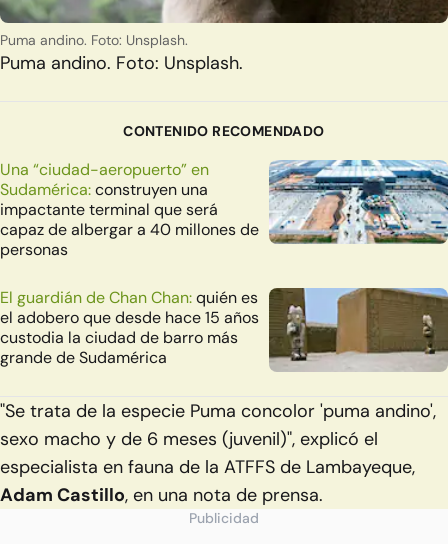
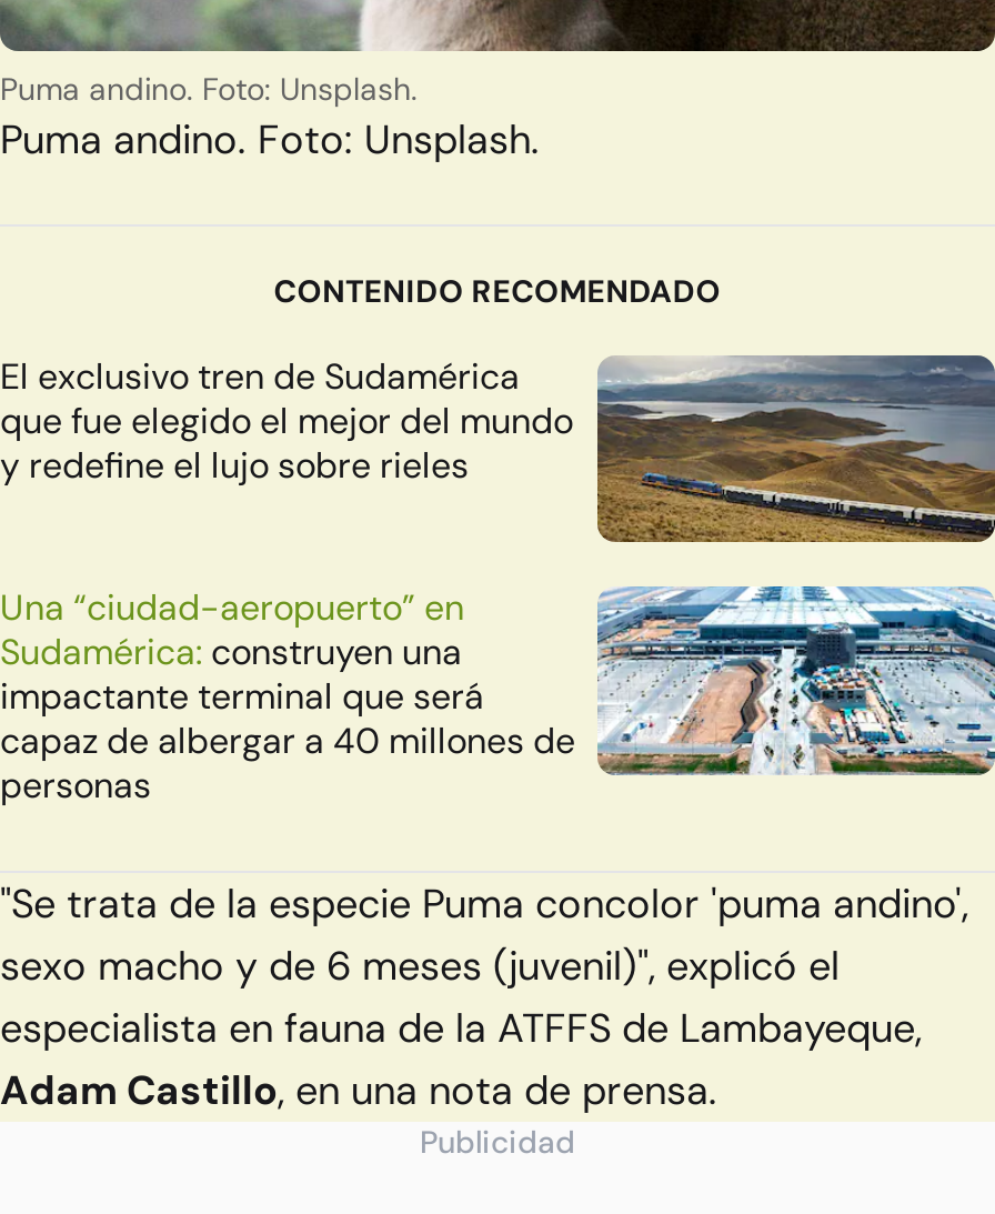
none -> [0,353,988,544] [image] | El exclusivo tren de Sudamérica | que fue elegido el mejor del mundo | y redefine el lujo sobre rieles
moved [0,158,448,260] -> [0,582,995,809]: [image] | Una “ciudad-aeropuerto” en | Sudamérica: construyen una | impactante terminal que será | capaz de albergar a 40 millones de | personas
[0,287,445,372] [image] | El guardián de Chan Chan: quién es | el adobero que desde hace 15 años | custodia la ciudad de barro más | grande de Sudamérica -> none

